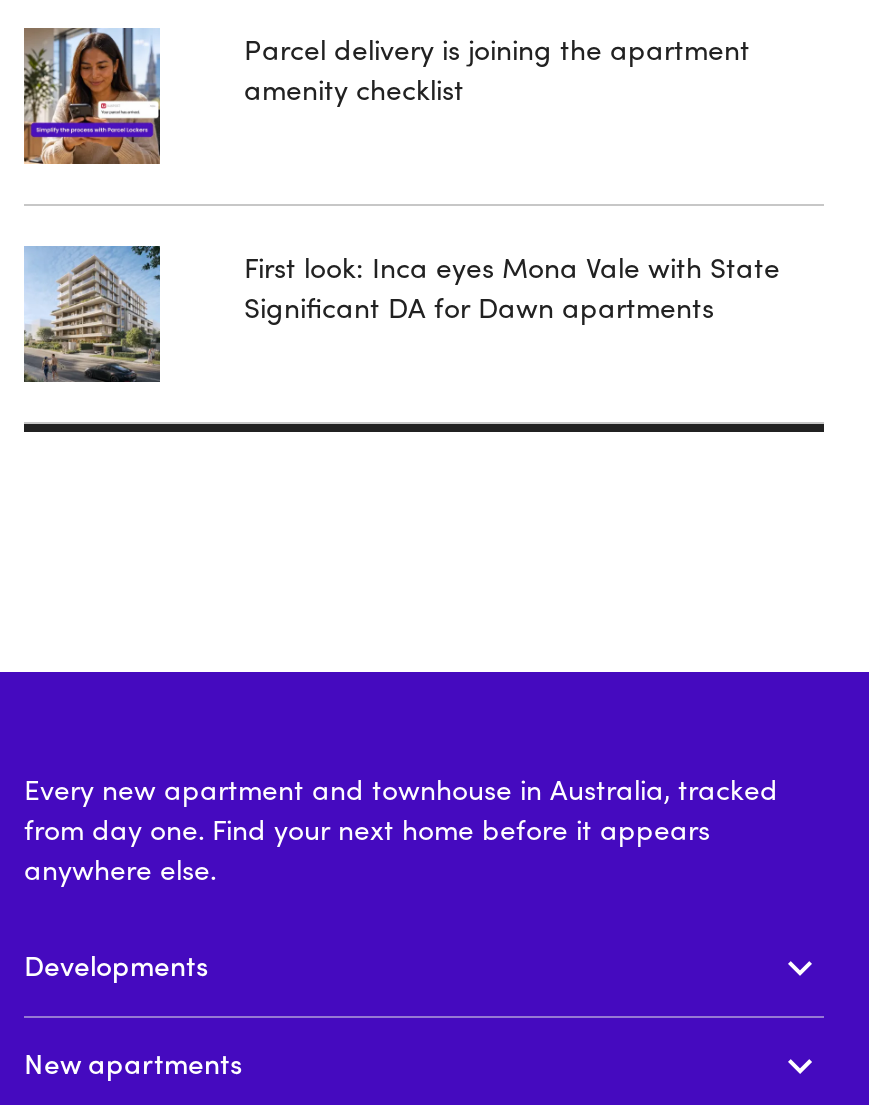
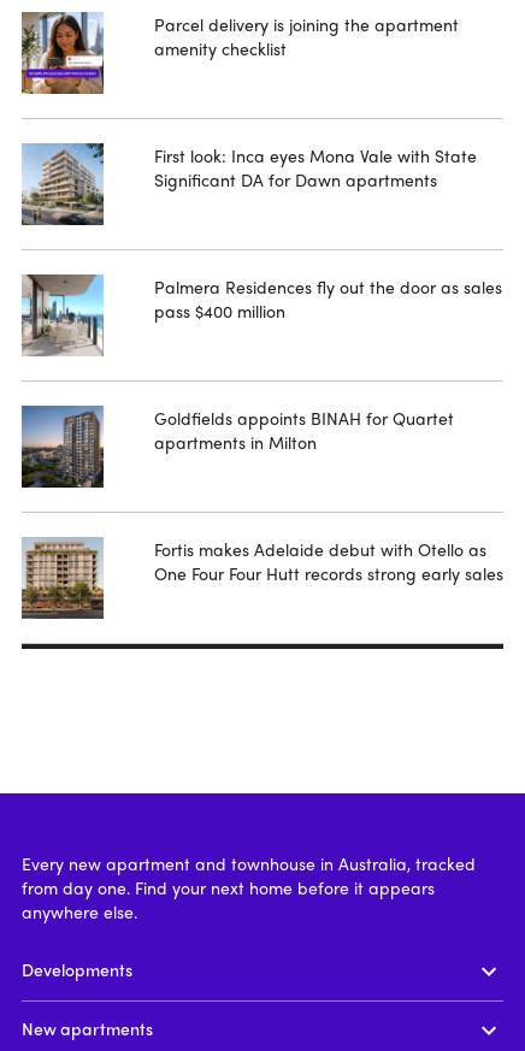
none -> [20,273,105,358] [image]
none -> [20,405,104,489] [image]
none -> [22,539,104,619] [image]
none -> [154,275,502,323] Palmera Residences fly out the door as sales | pass $400 million
none -> [154,406,454,454] Goldfields appoints BINAH for Quartet | apartments in Milton
none -> [154,537,503,586] Fortis makes Adelaide debut with Otello as | One Four Four Hutt records strong early sales

